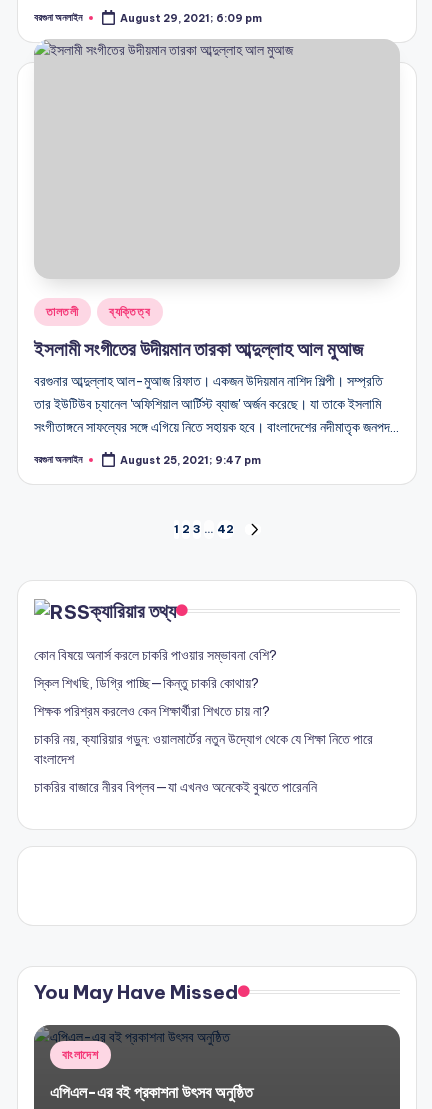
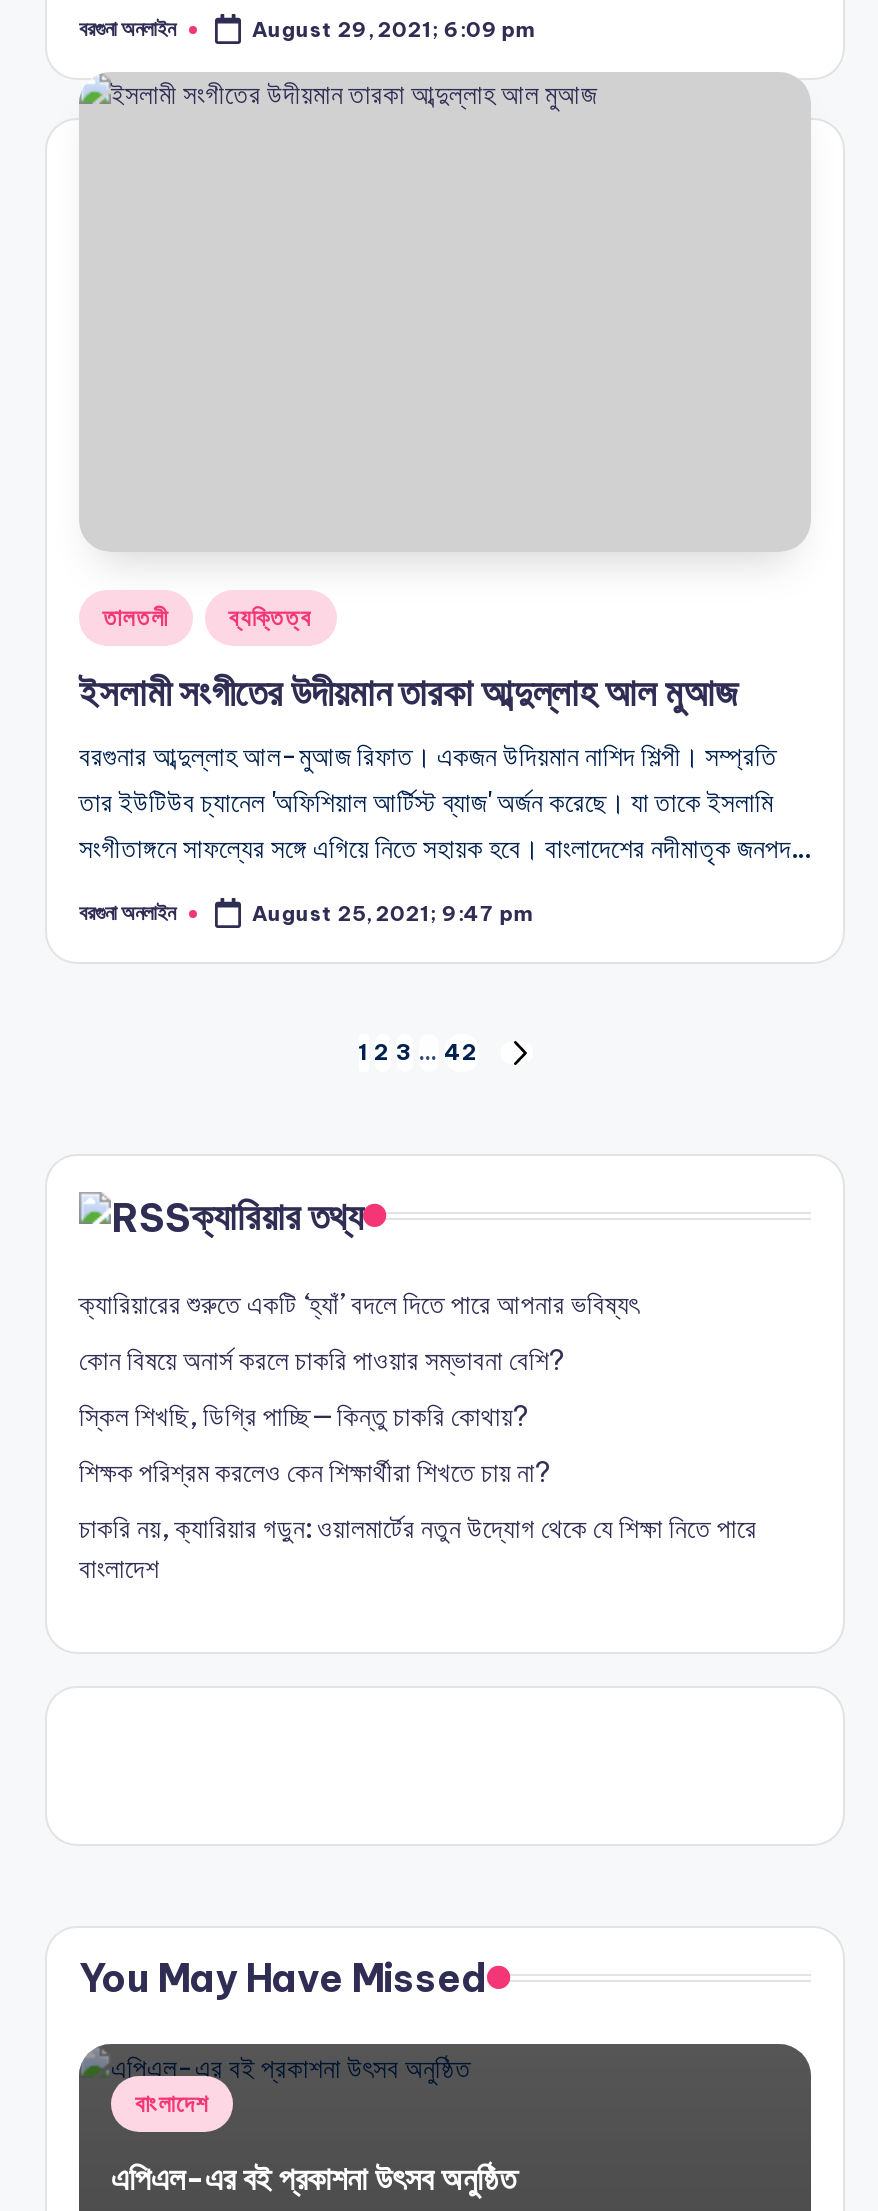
none -> [79,1286,639,1322] ক্যারিয়ারের শুরুতে একটি ‘হ্যাঁ’ বদলে দিতে পারে আপনার ভবিষ্যৎ
moved [34,646,373,768] -> [79,1342,757,1586]: কোন বিষয়ে অনার্স করলে চাকরি পাওয়ার সম্ভাবনা বেশি? | স্কিল শিখছি, ডিগ্রি পাচ্ছি—কিন্তু চাকরি কোথায়? | শিক্ষক পরিশ্রম করলেও কেন শিক্ষার্থীরা শিখতে চায় না? | চাকরি নয়, ক্যারিয়ার গড়ুন: ওয়ালমার্টের নতুন উদ্যোগ থেকে যে শিক্ষা নিতে পারে | বাংলাদেশ
[34,778,317,796] চাকরির বাজারে নীরব বিপ্লব—যা এখনও অনেকেই বুঝতে পারেননি -> none

